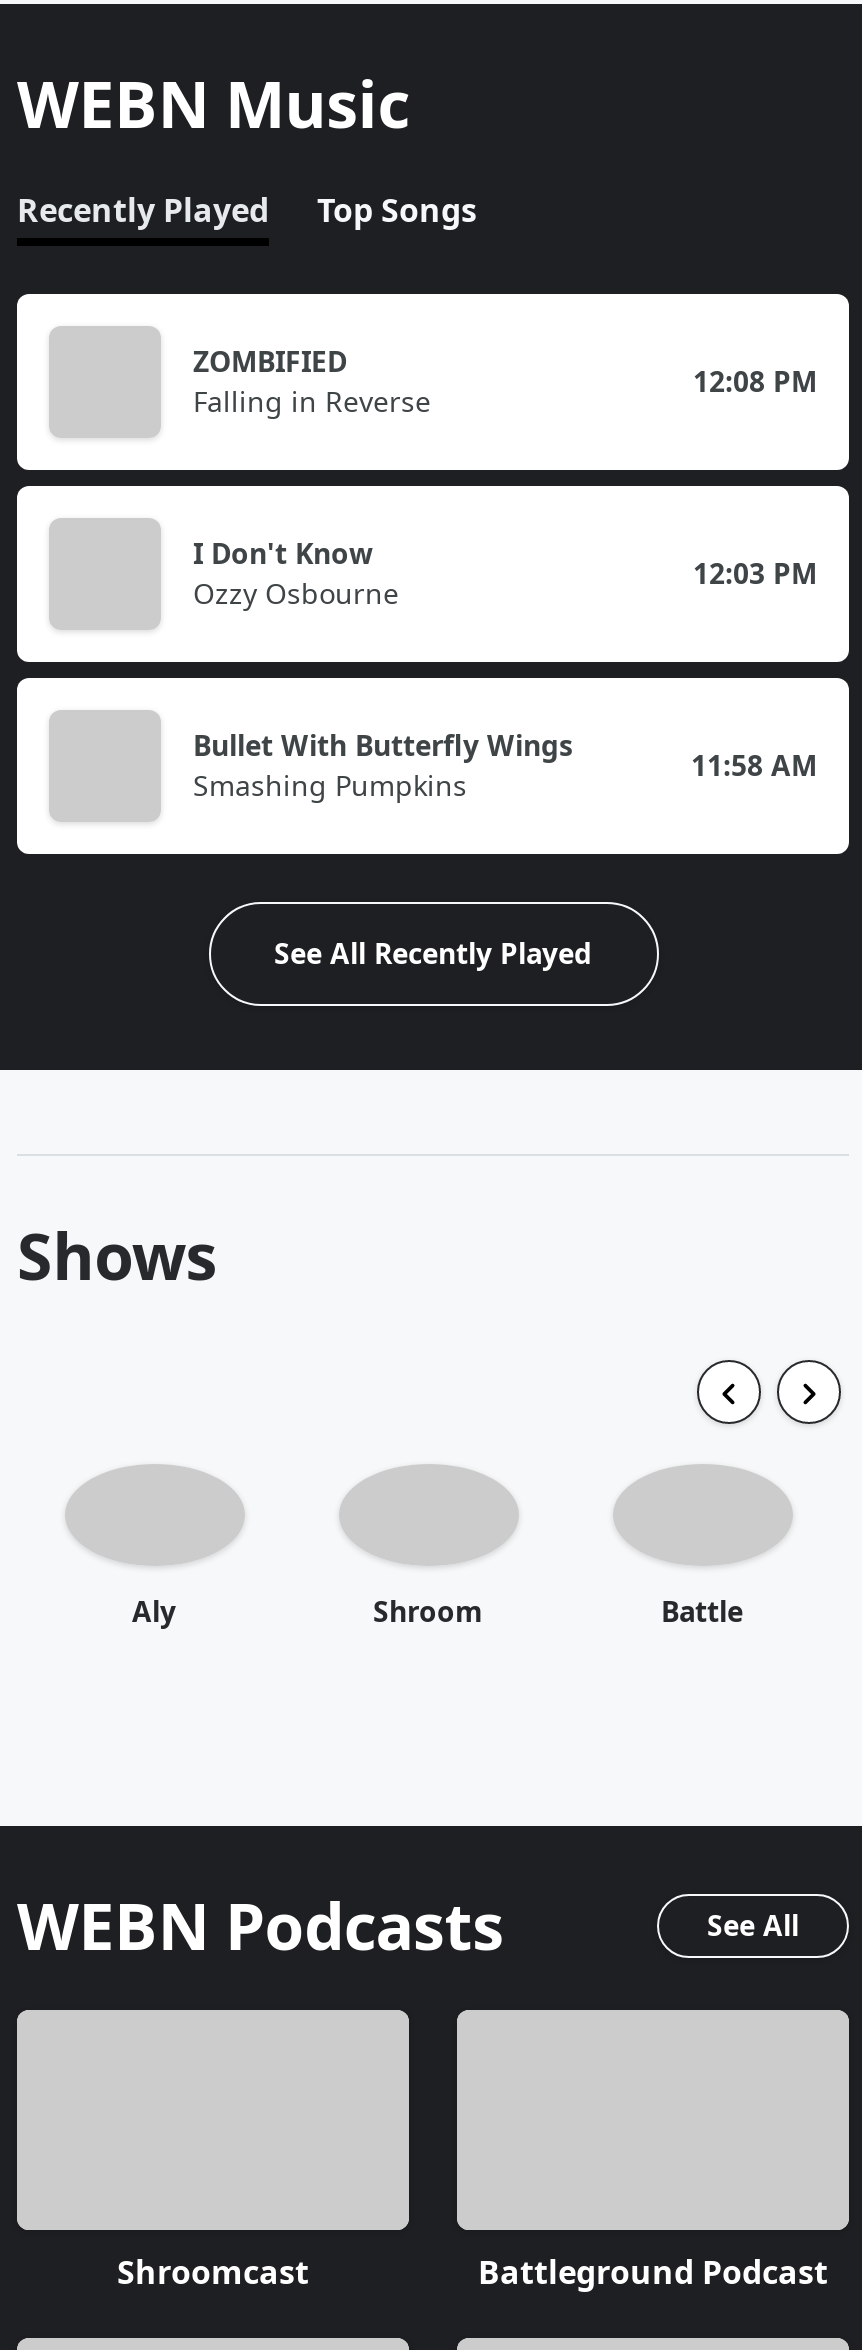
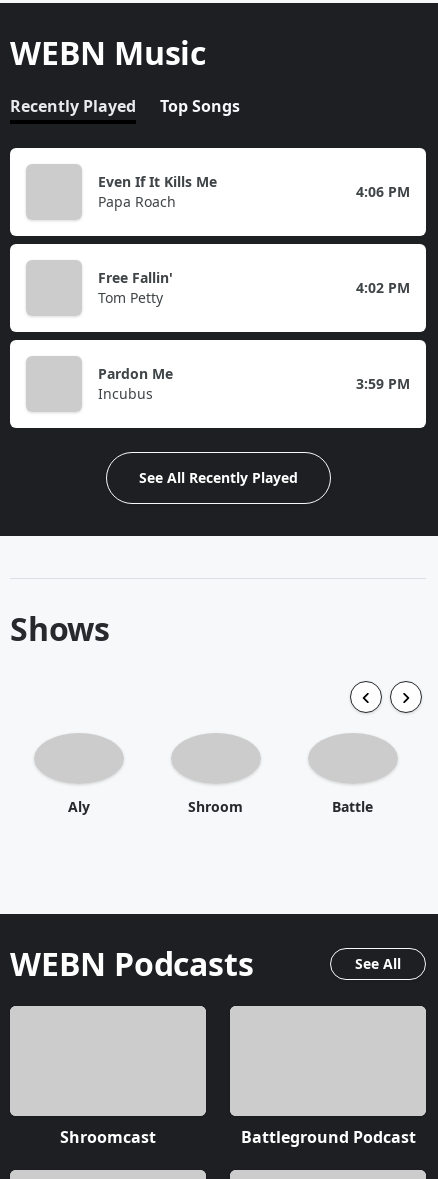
[193,342,431,420] ZOMBIFIED | Falling in Reverse -> [98,172,217,211] Even If It Kills Me | Papa Roach
[693,362,817,400] 12:08 PM -> [356,182,410,201] 4:06 PM
[193,534,399,612] I Don't Know | Ozzy Osbourne -> [98,268,173,307] Free Fallin' | Tom Petty
[693,554,817,592] 12:03 PM -> [356,278,410,297] 4:02 PM
[193,726,573,804] Bullet With Butterfly Wings | Smashing Pumpkins -> [98,364,173,403] Pardon Me | Incubus
[691,746,817,784] 11:58 AM -> [356,374,410,393] 3:59 PM

